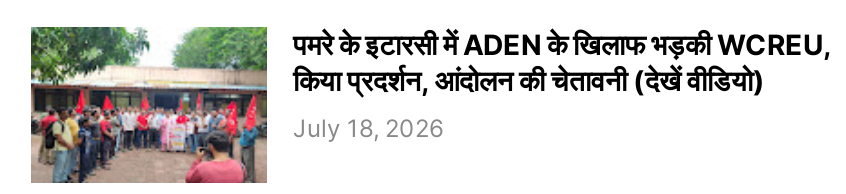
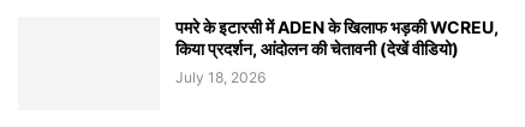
[29,25,269,185] [image] -> none

